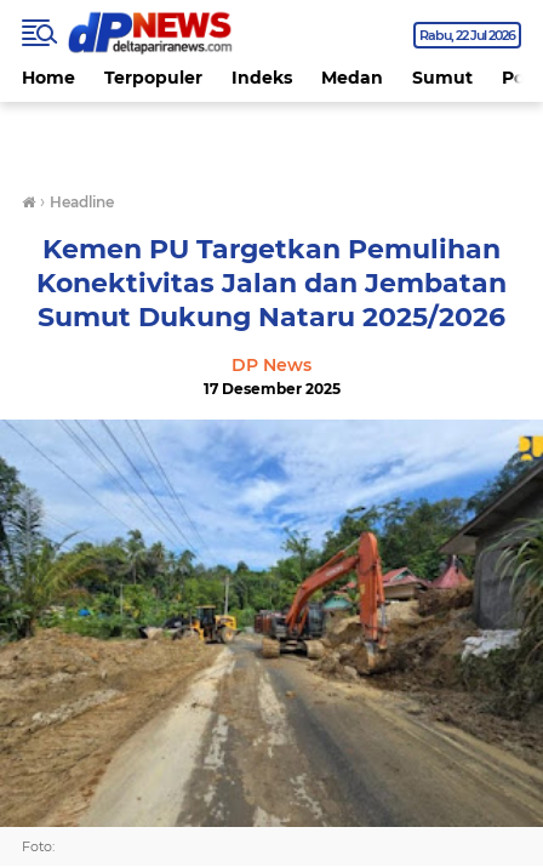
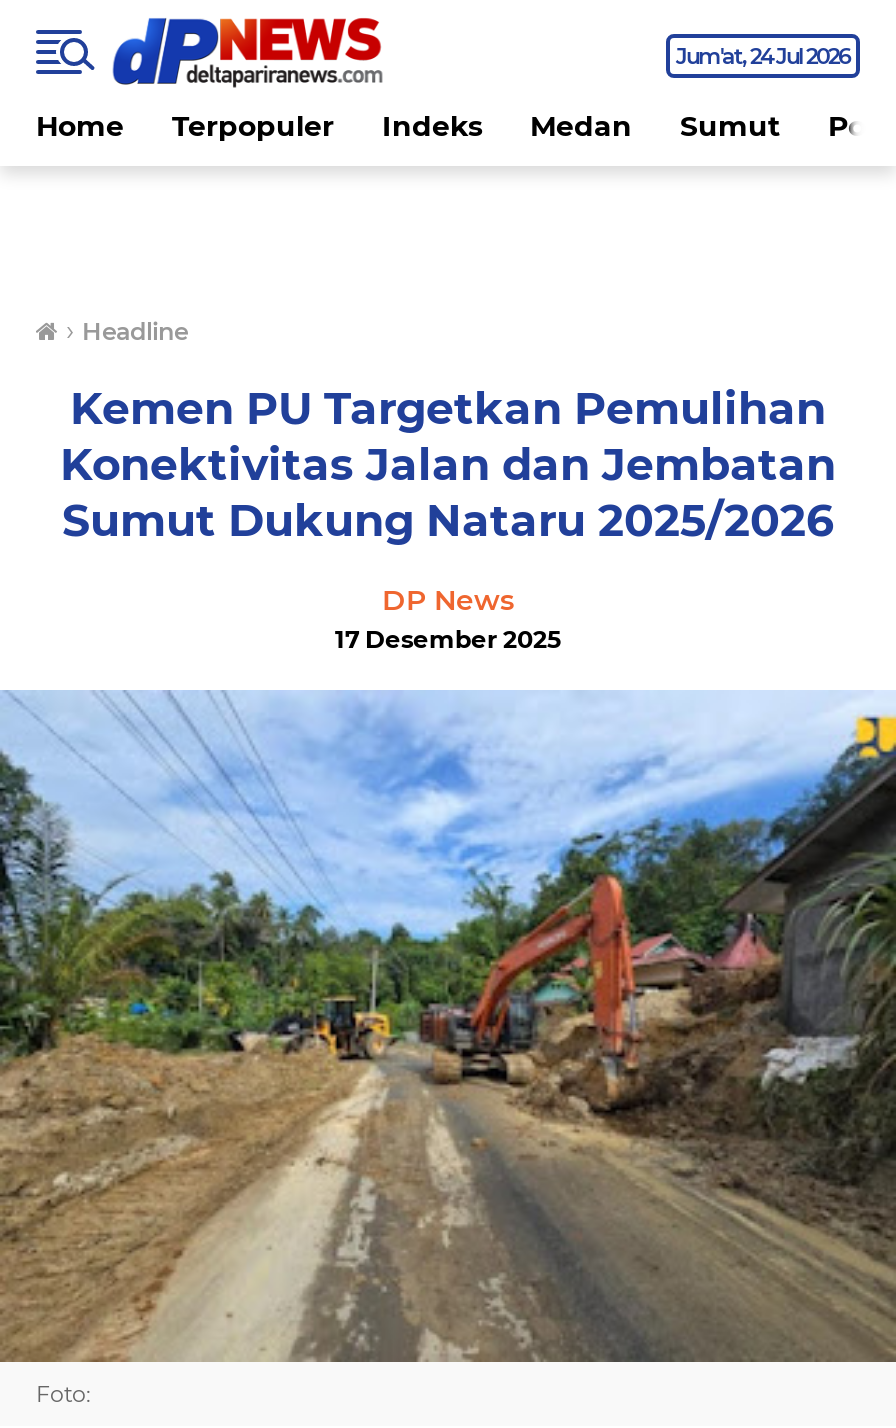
[419,27,515,44] Rabu 22 Jul 2026 -> [676,42,850,70] Jum'at 24 Jul 2026

